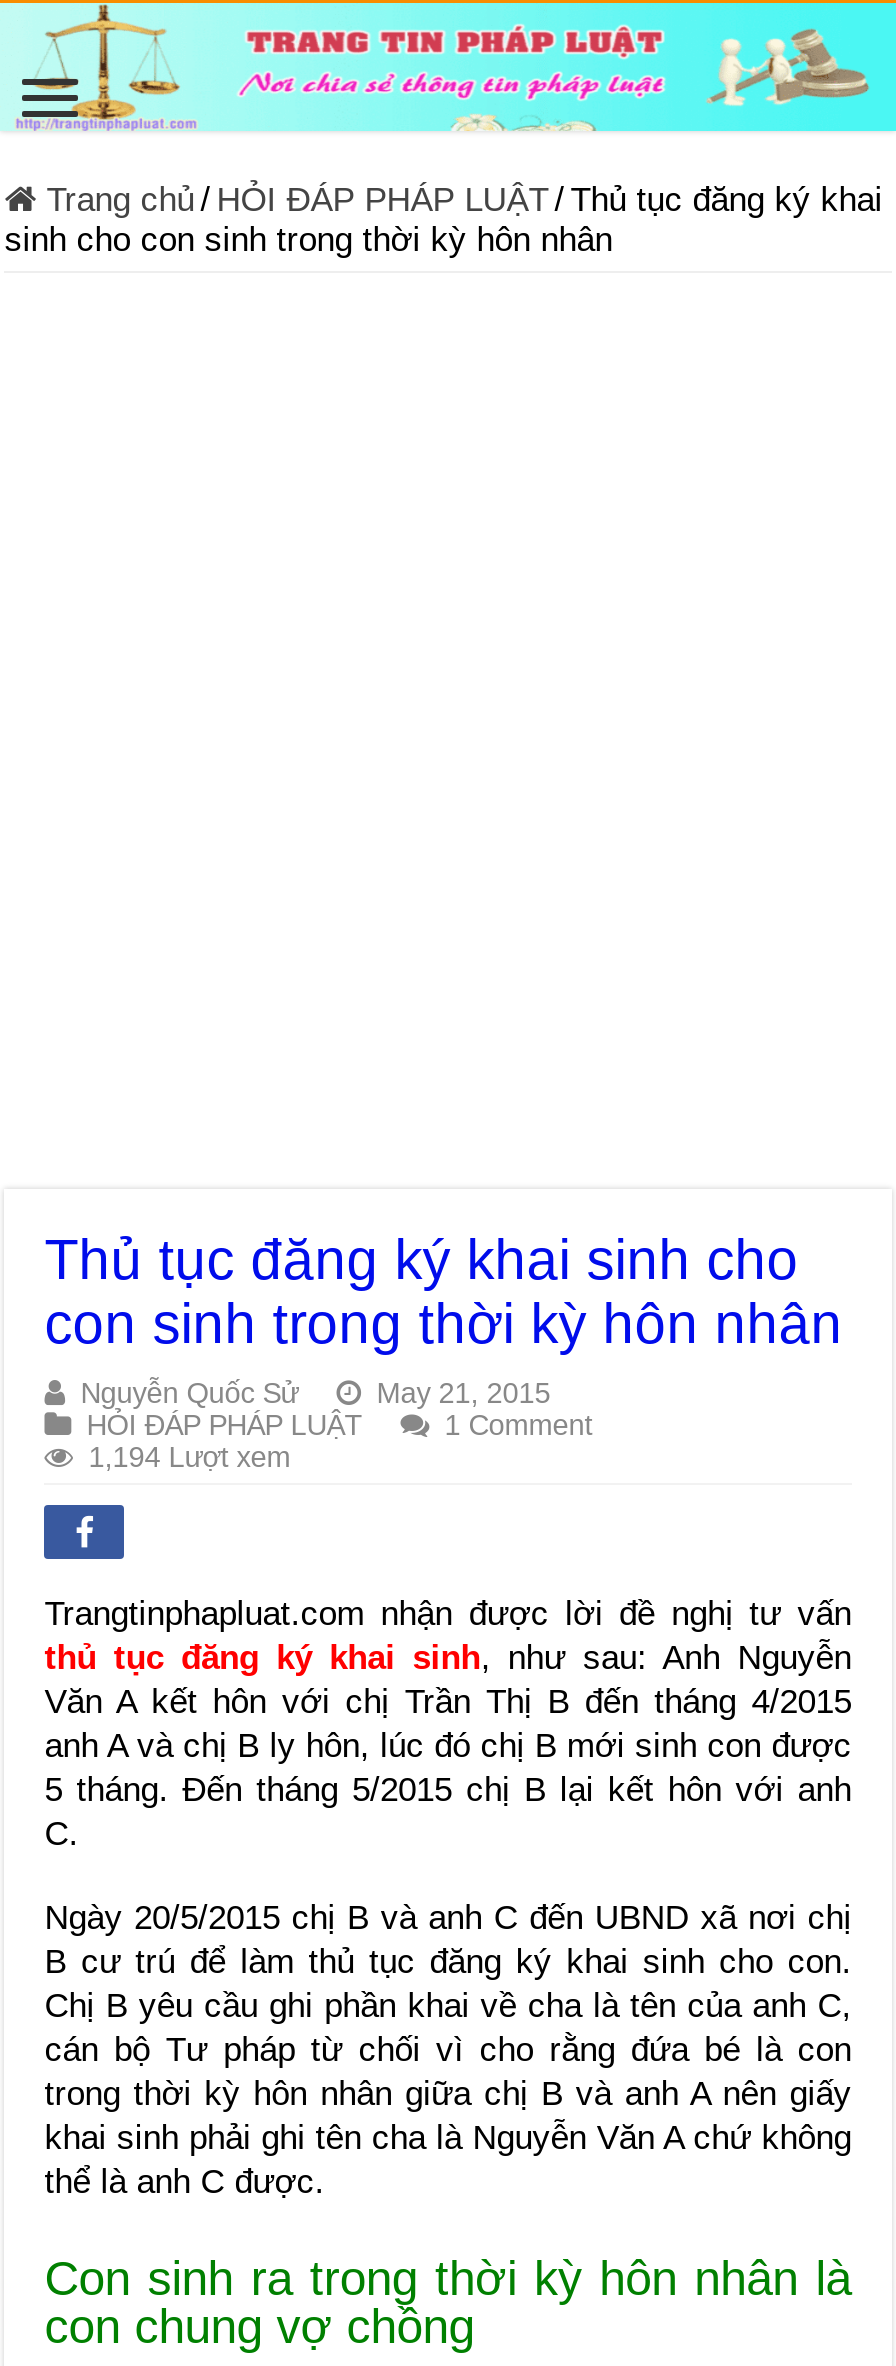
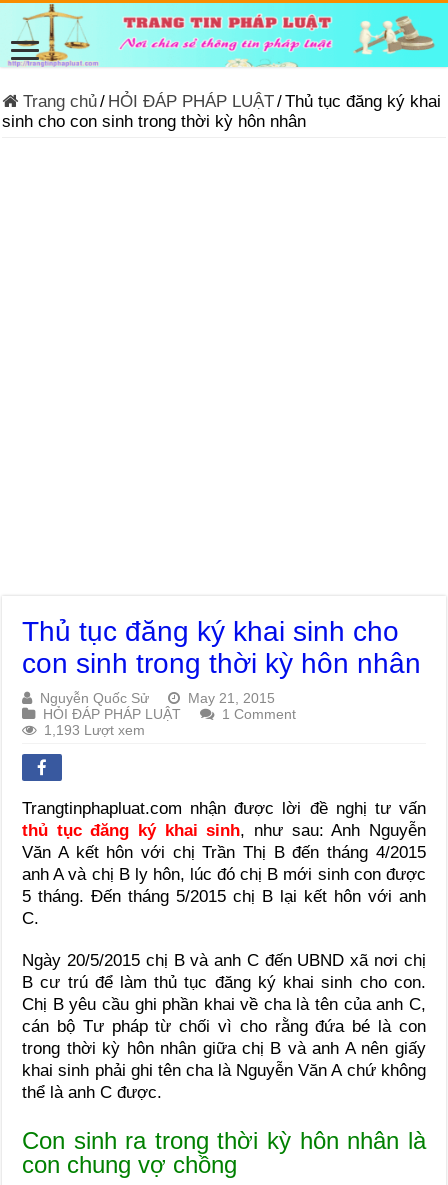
[88,1441,290,1473] 1,194 Lượt xem -> [44,722,145,738] 1,193 Lượt xem

